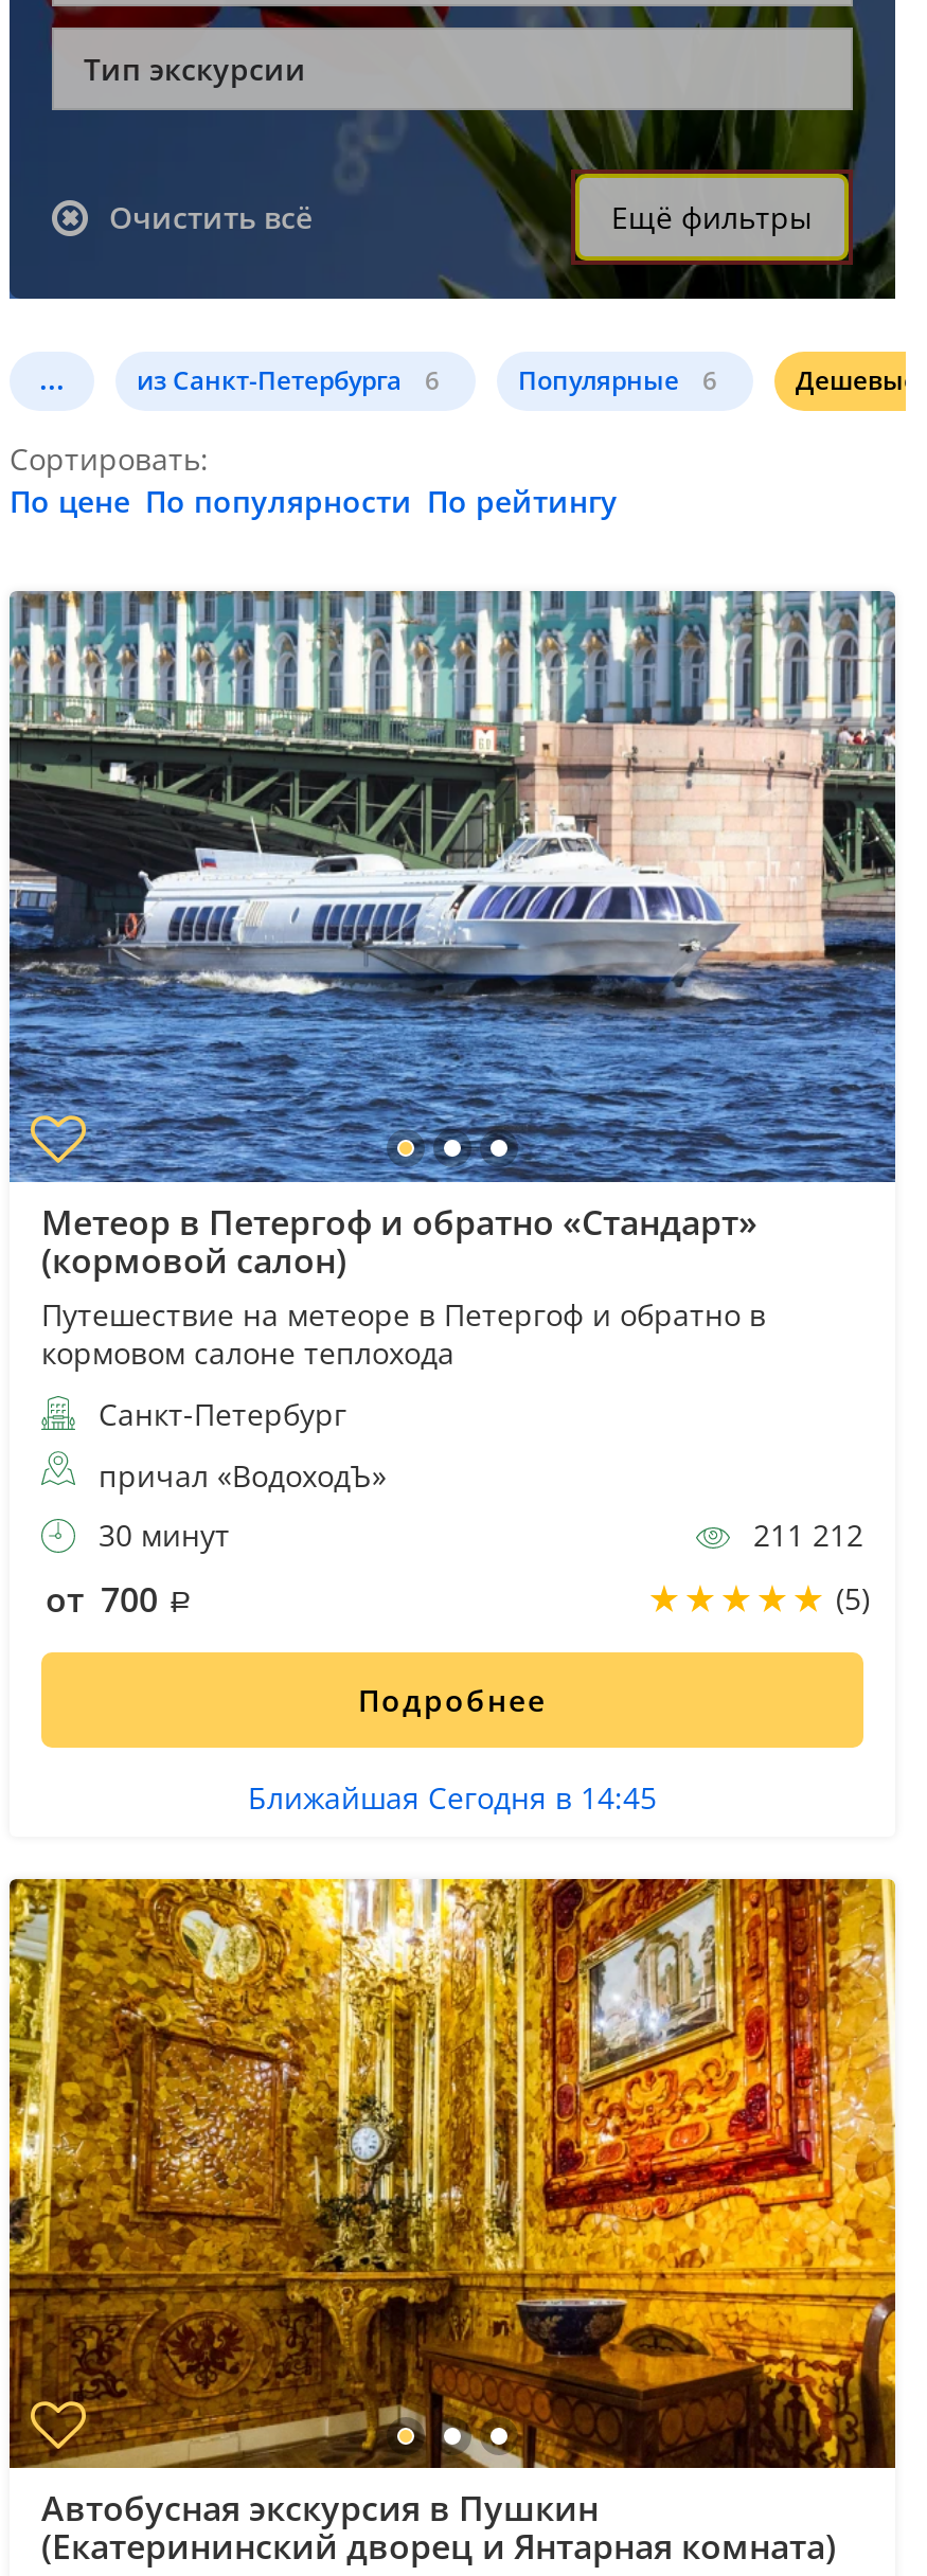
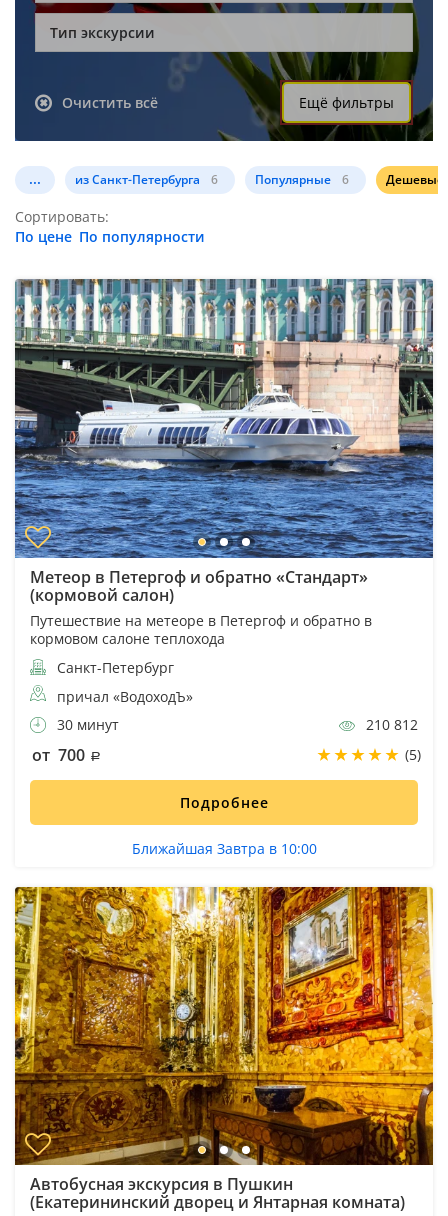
[10,481,618,521] По цене По популярности По рейтингу -> [15,227,205,246] По цене По популярности
[745,1514,863,1554] 211 212 -> [362,715,418,734] 210 812
[248,1777,657,1817] Ближайшая Сегодня в 14:45 -> [131,839,316,858] Ближайшая Завтра в 10:00

